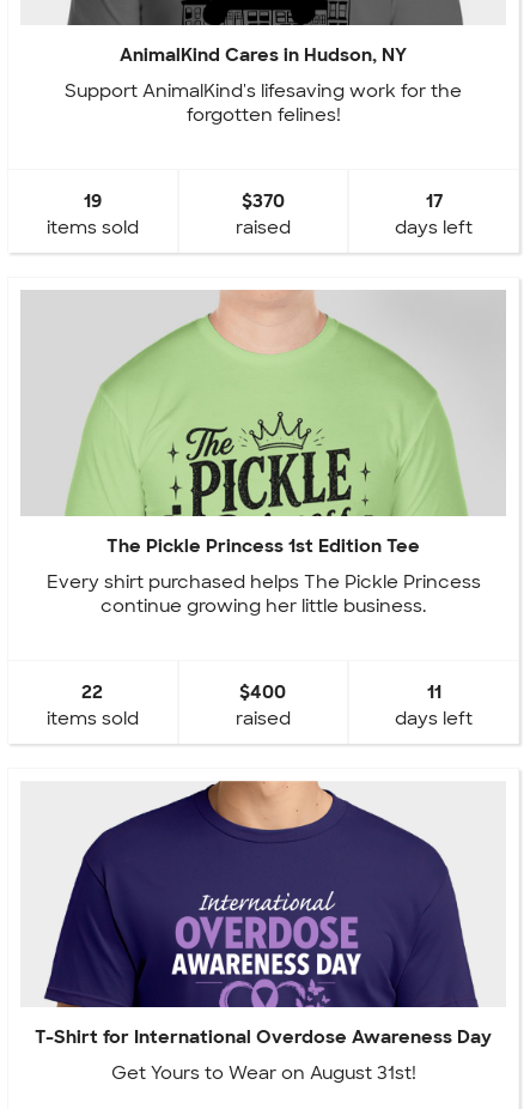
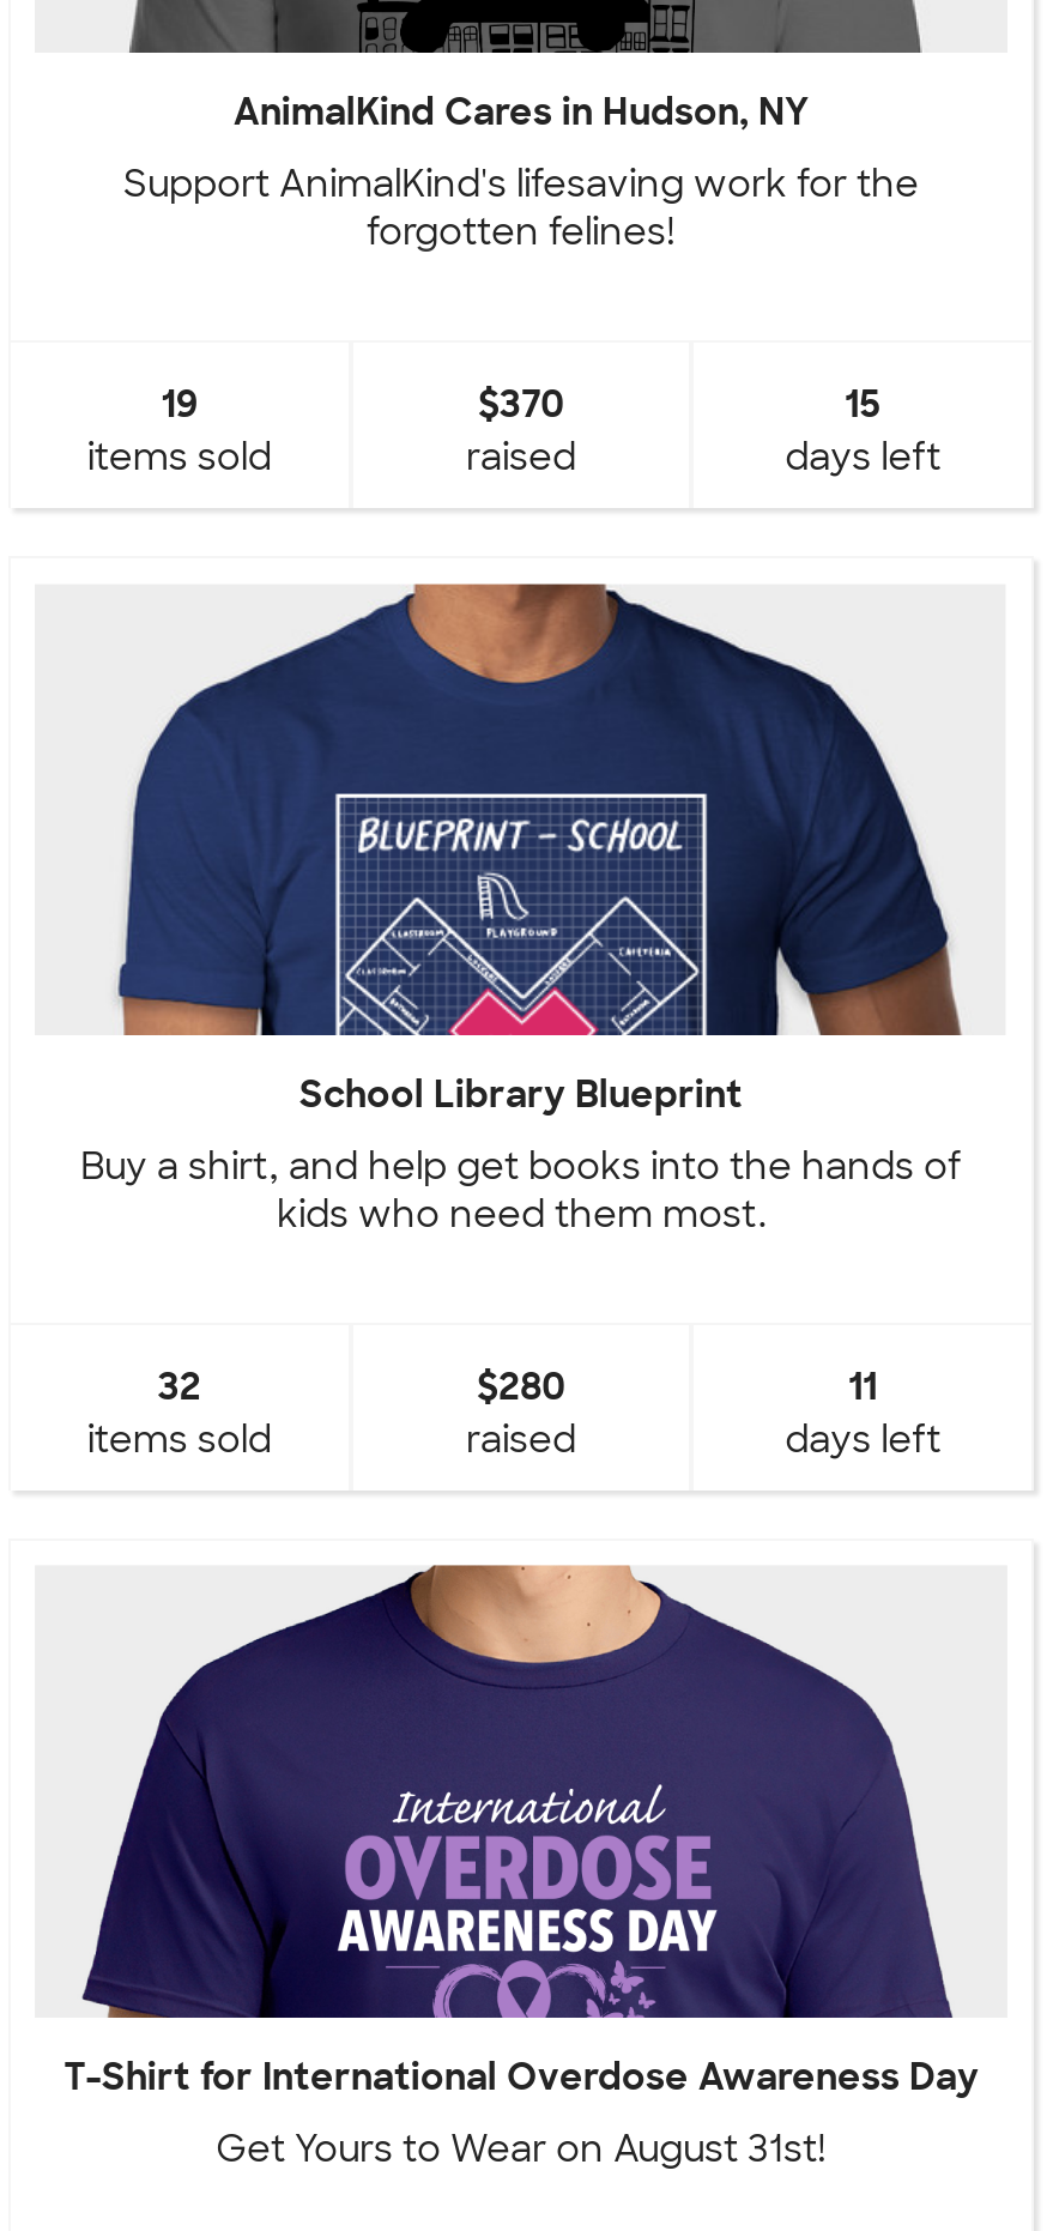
[425,190,442,214] 17 -> [845,380,881,428] 15
[62,290,505,559] [image] | The Pickle Princess 1st Edition Tee -> [116,582,1003,1118] [image] | School Library Blueprint
[46,571,480,618] Every shirt purchased helps The Pickle Princess | continue growing her little business. -> [80,1142,962,1237] Buy a shirt, and help get books into the hands of | kids who need them most.
[82,681,103,705] 22 -> [158,1362,201,1410] 32
[240,681,287,705] $400 -> [477,1362,565,1410] $280

